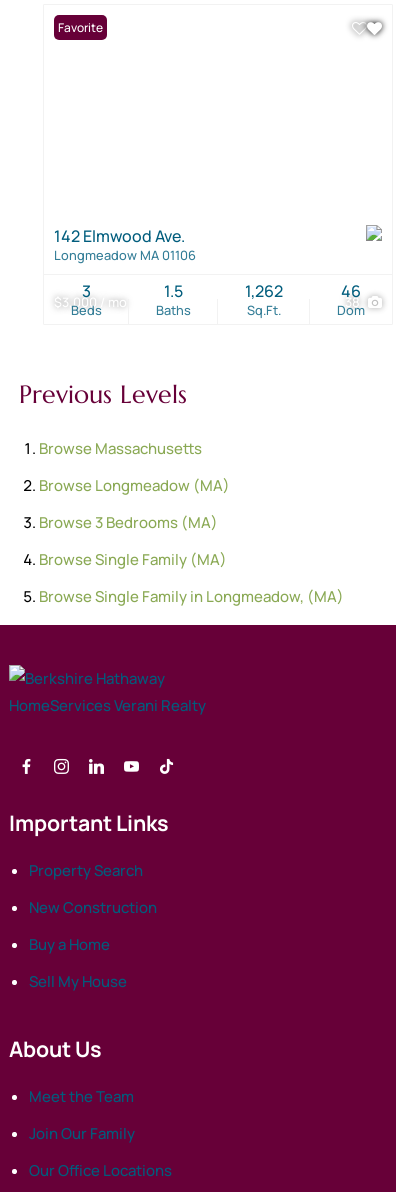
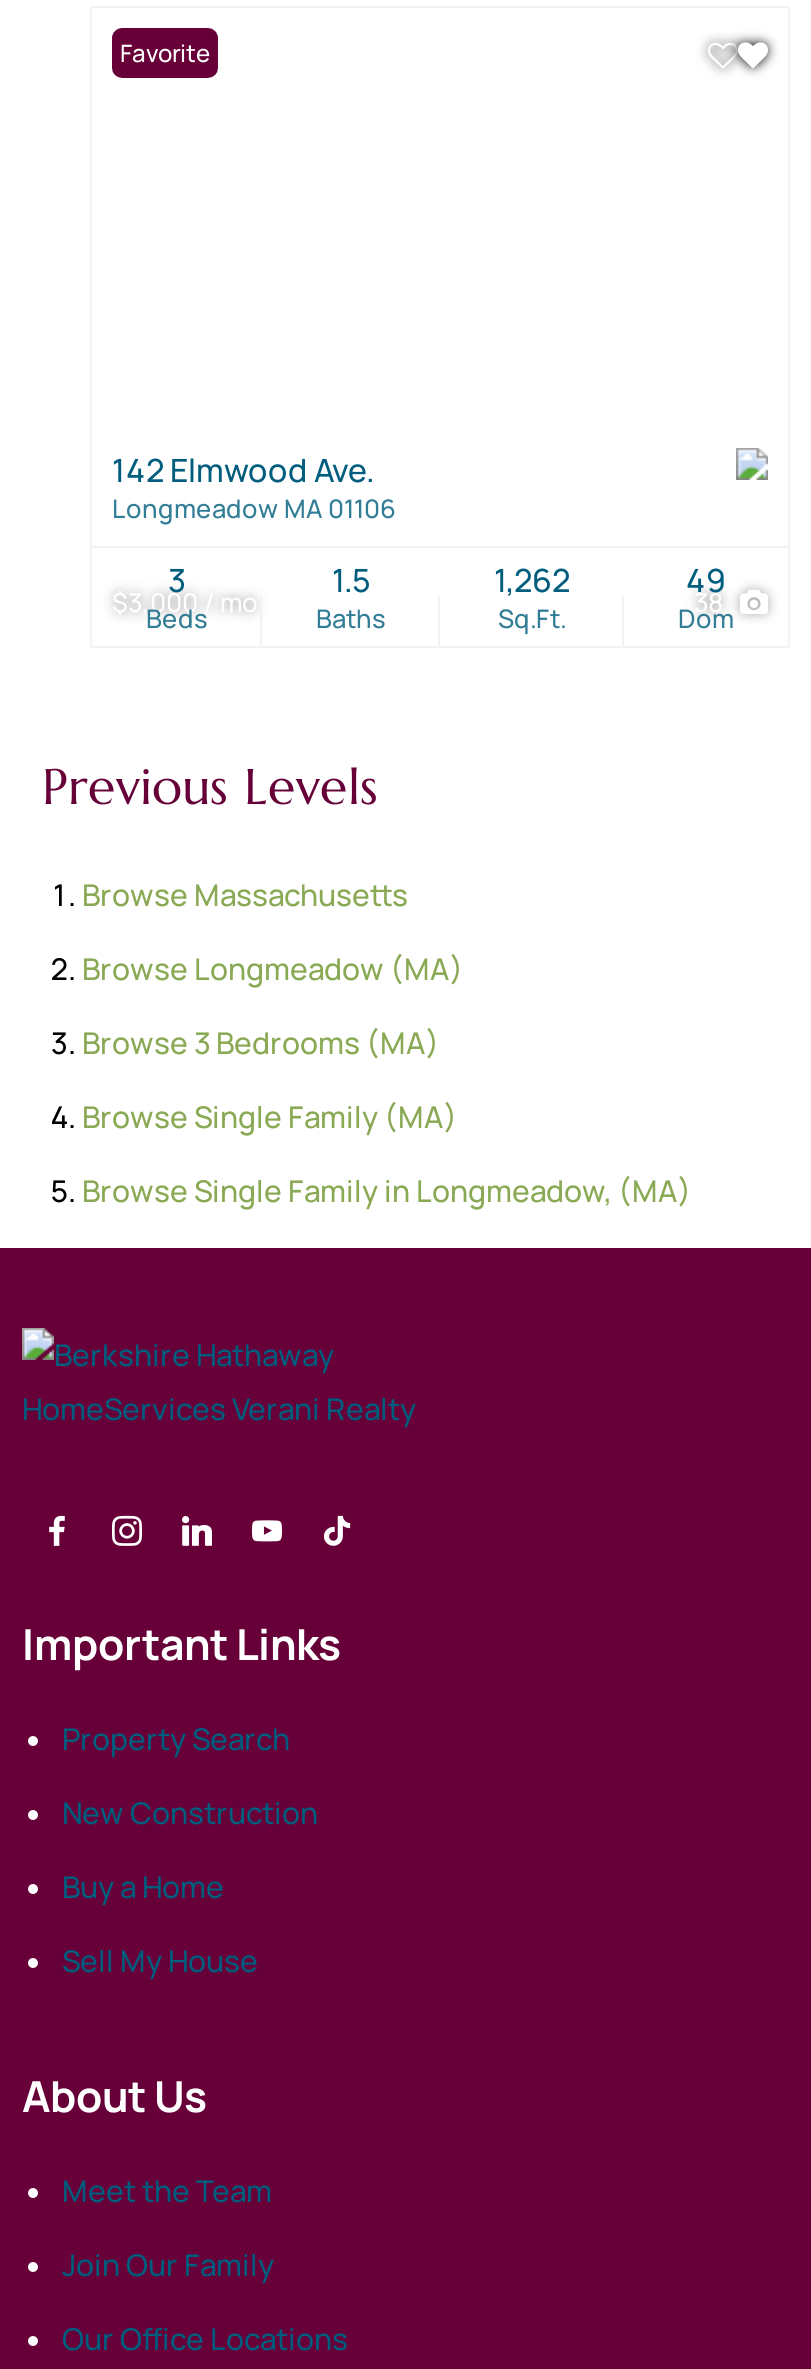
[341,280,361,302] 46 -> [686,558,726,602] 49

